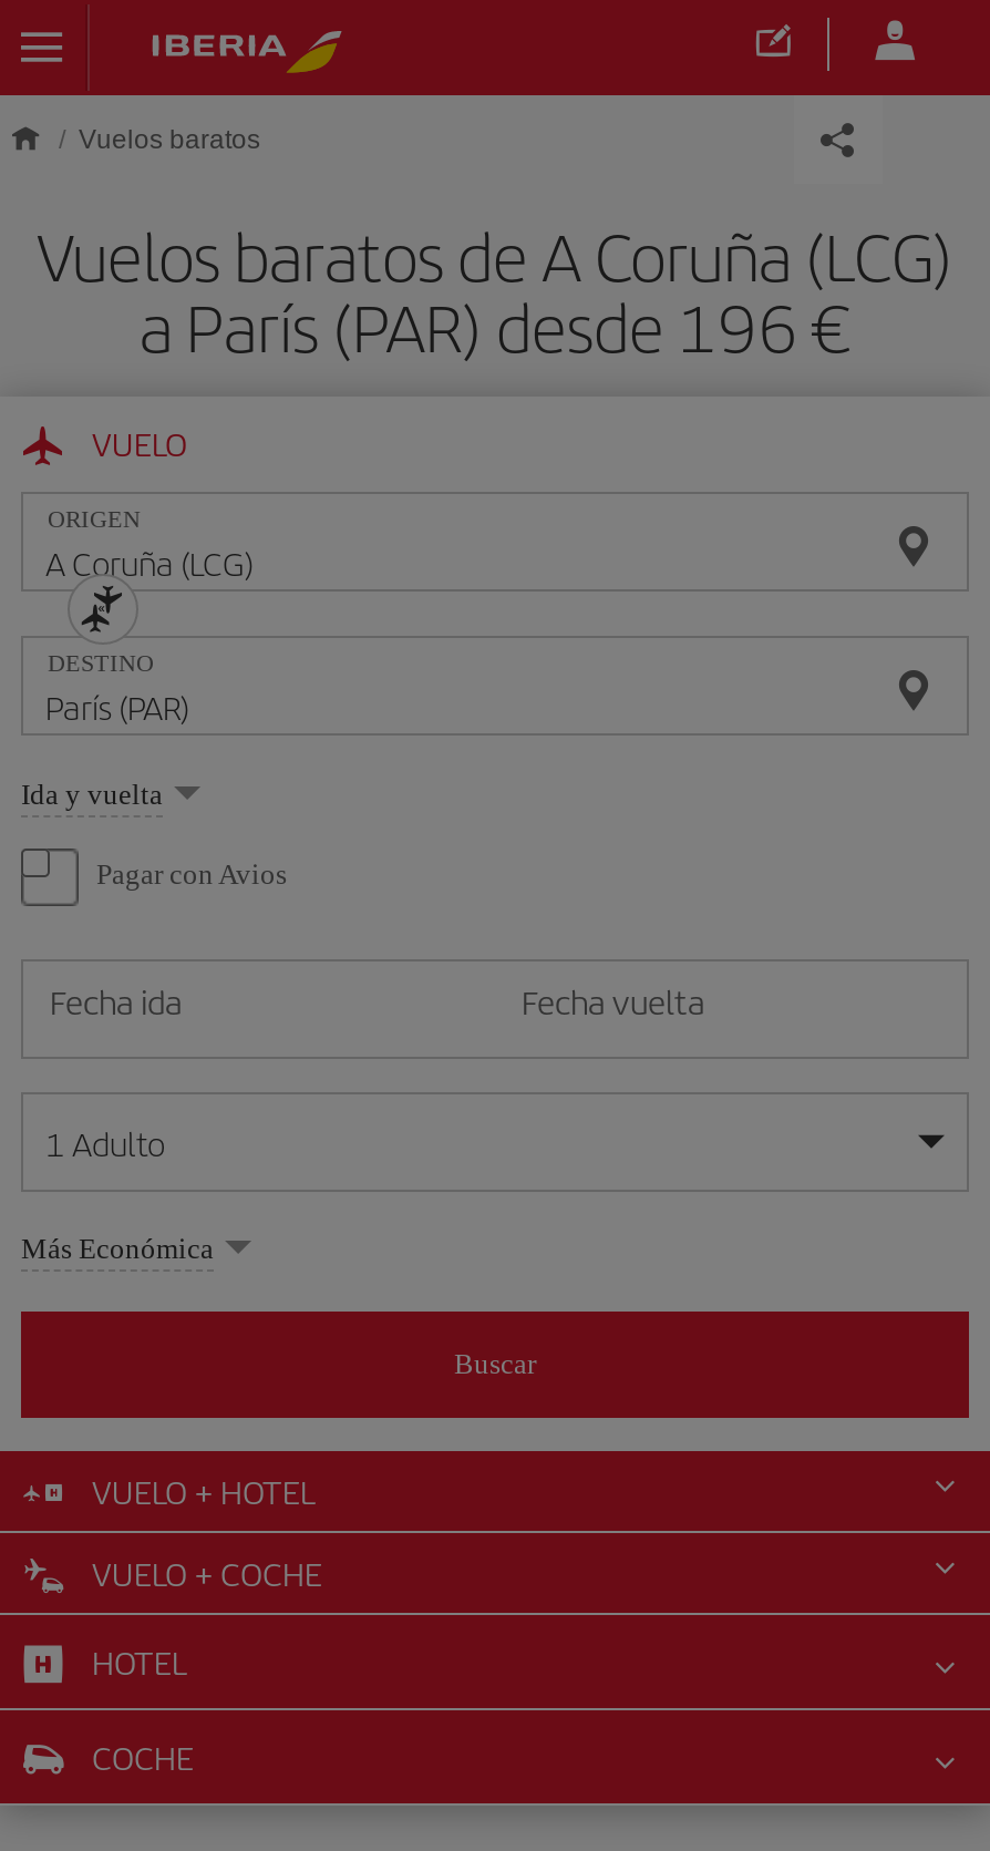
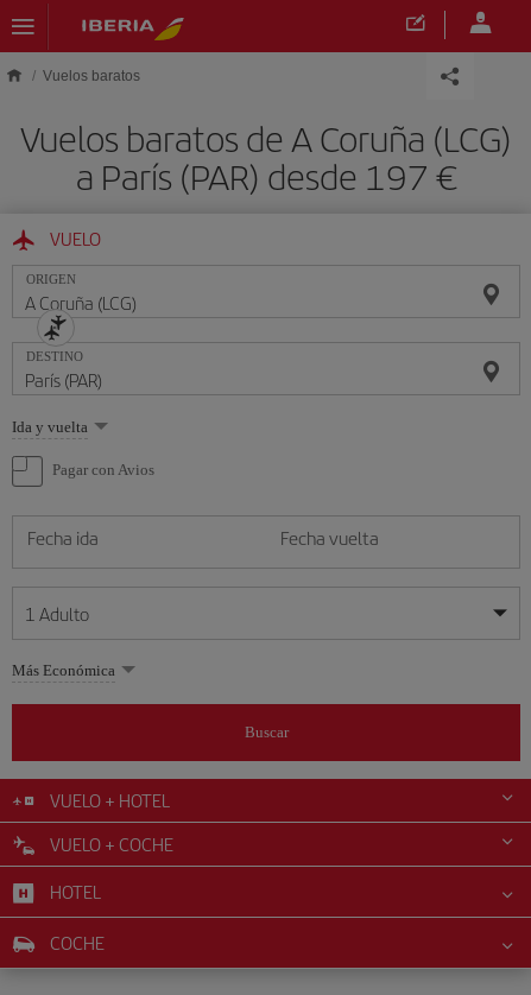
[140,279,850,372] a París (PAR) desde 196 € -> [75,151,457,201] a París (PAR) desde 197 €

